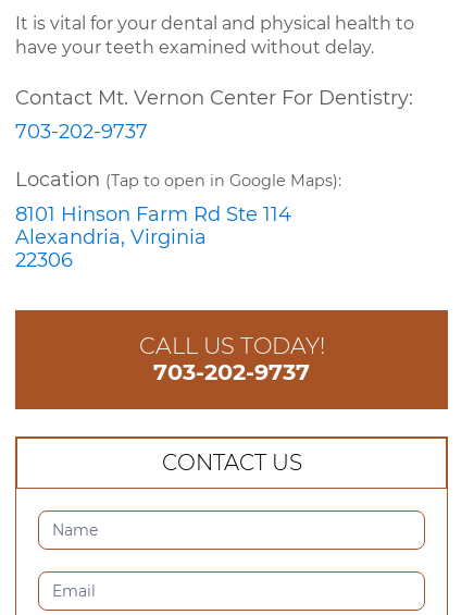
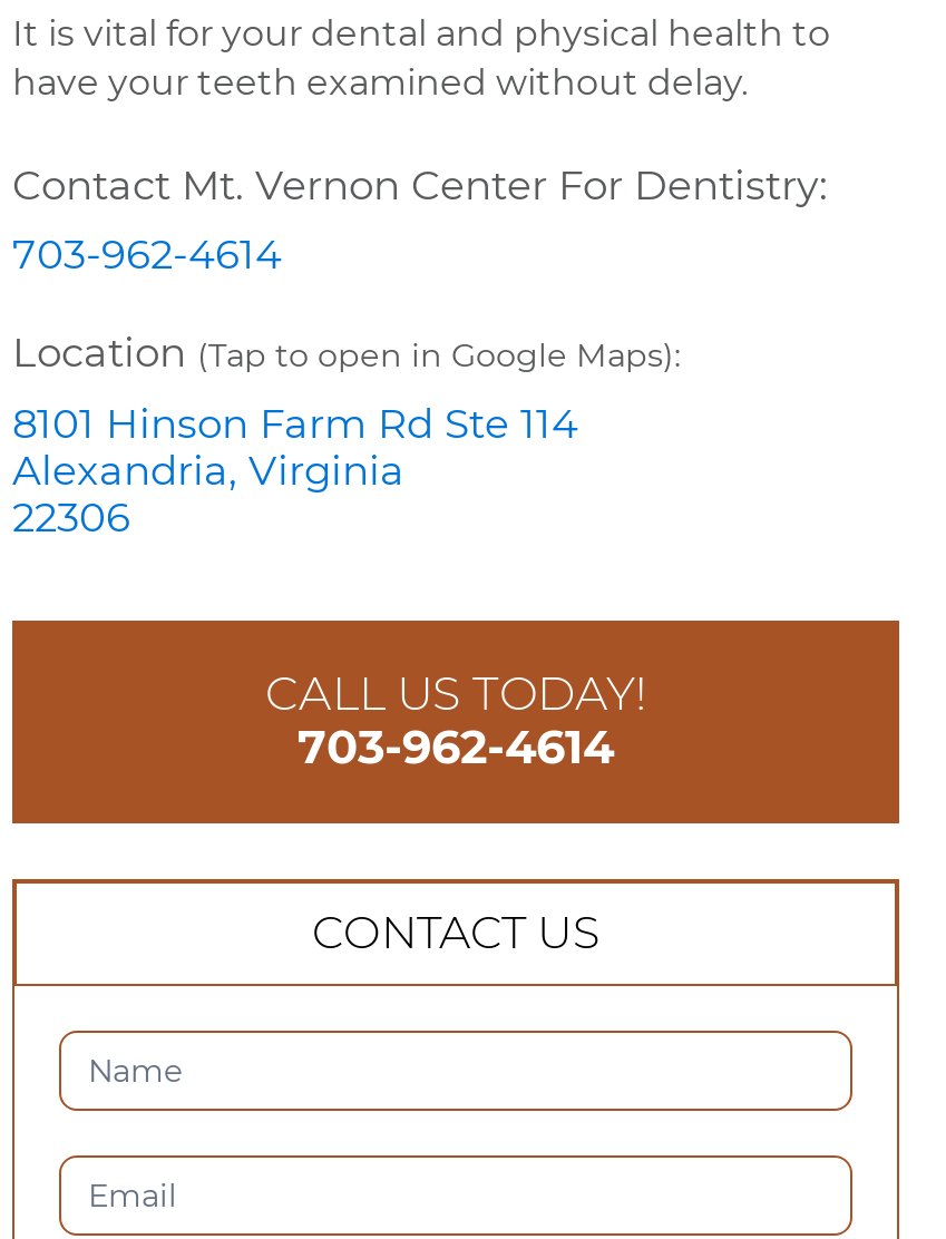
[15,120,148,144] 703-202-9737 -> [12,231,282,280] 703-962-4614
[153,358,310,386] 703-202-9737 -> [298,719,614,775] 703-962-4614

